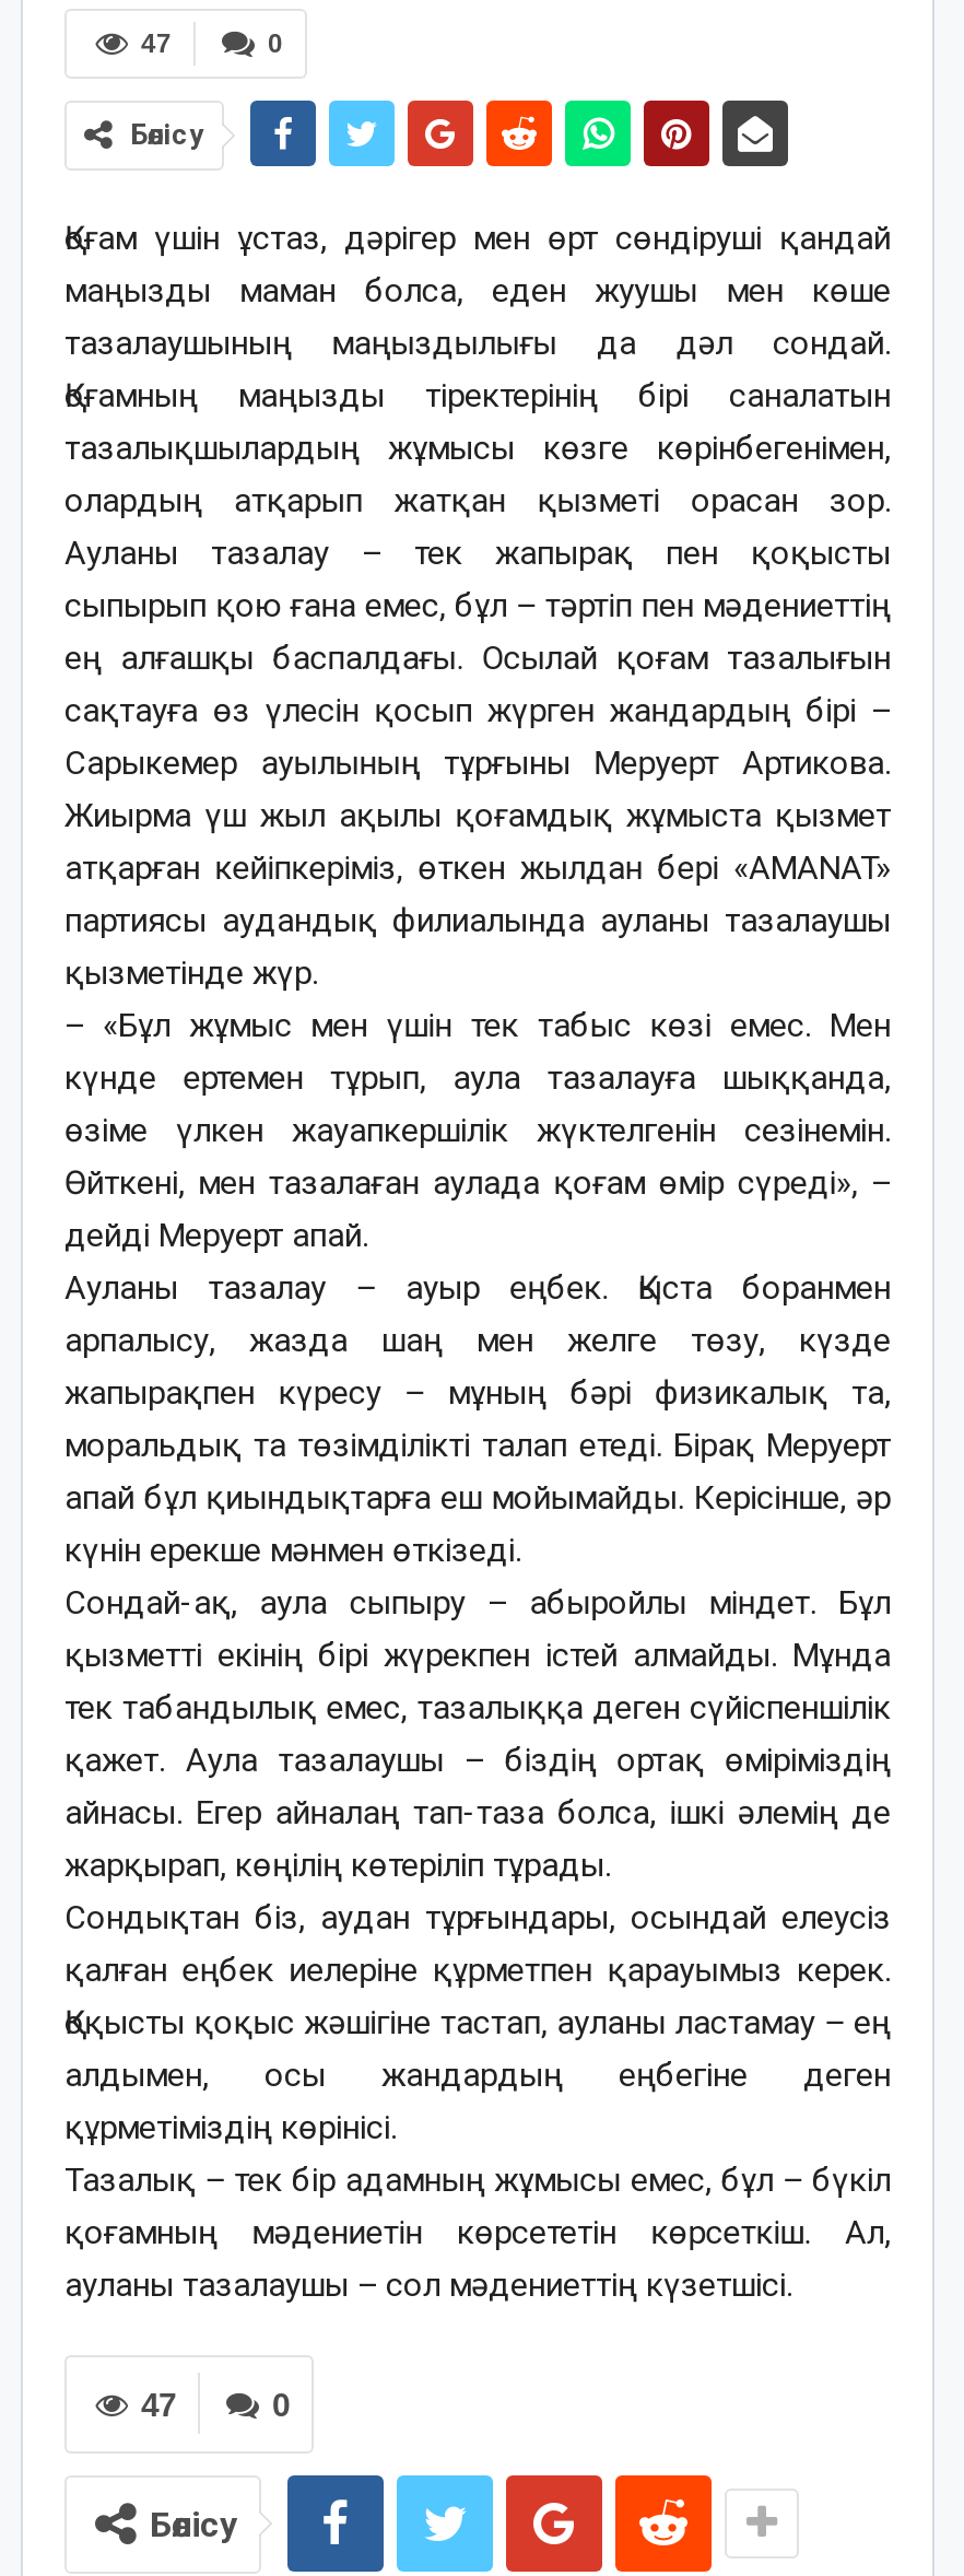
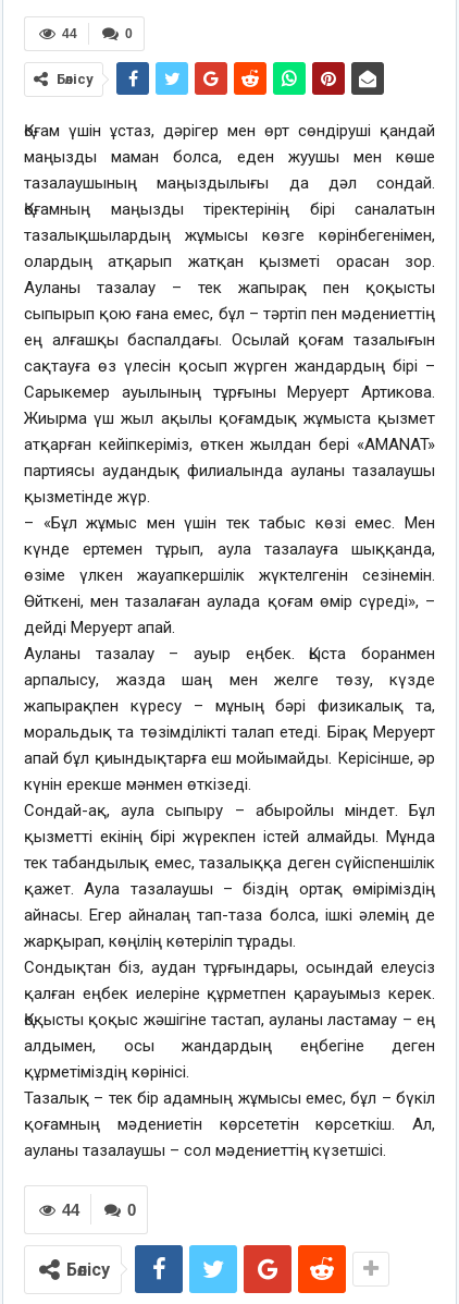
[141,28,172,59] 47 -> [62,26,77,41] 44
[141,2385,176,2422] 47 -> [62,1200,79,1219] 44

